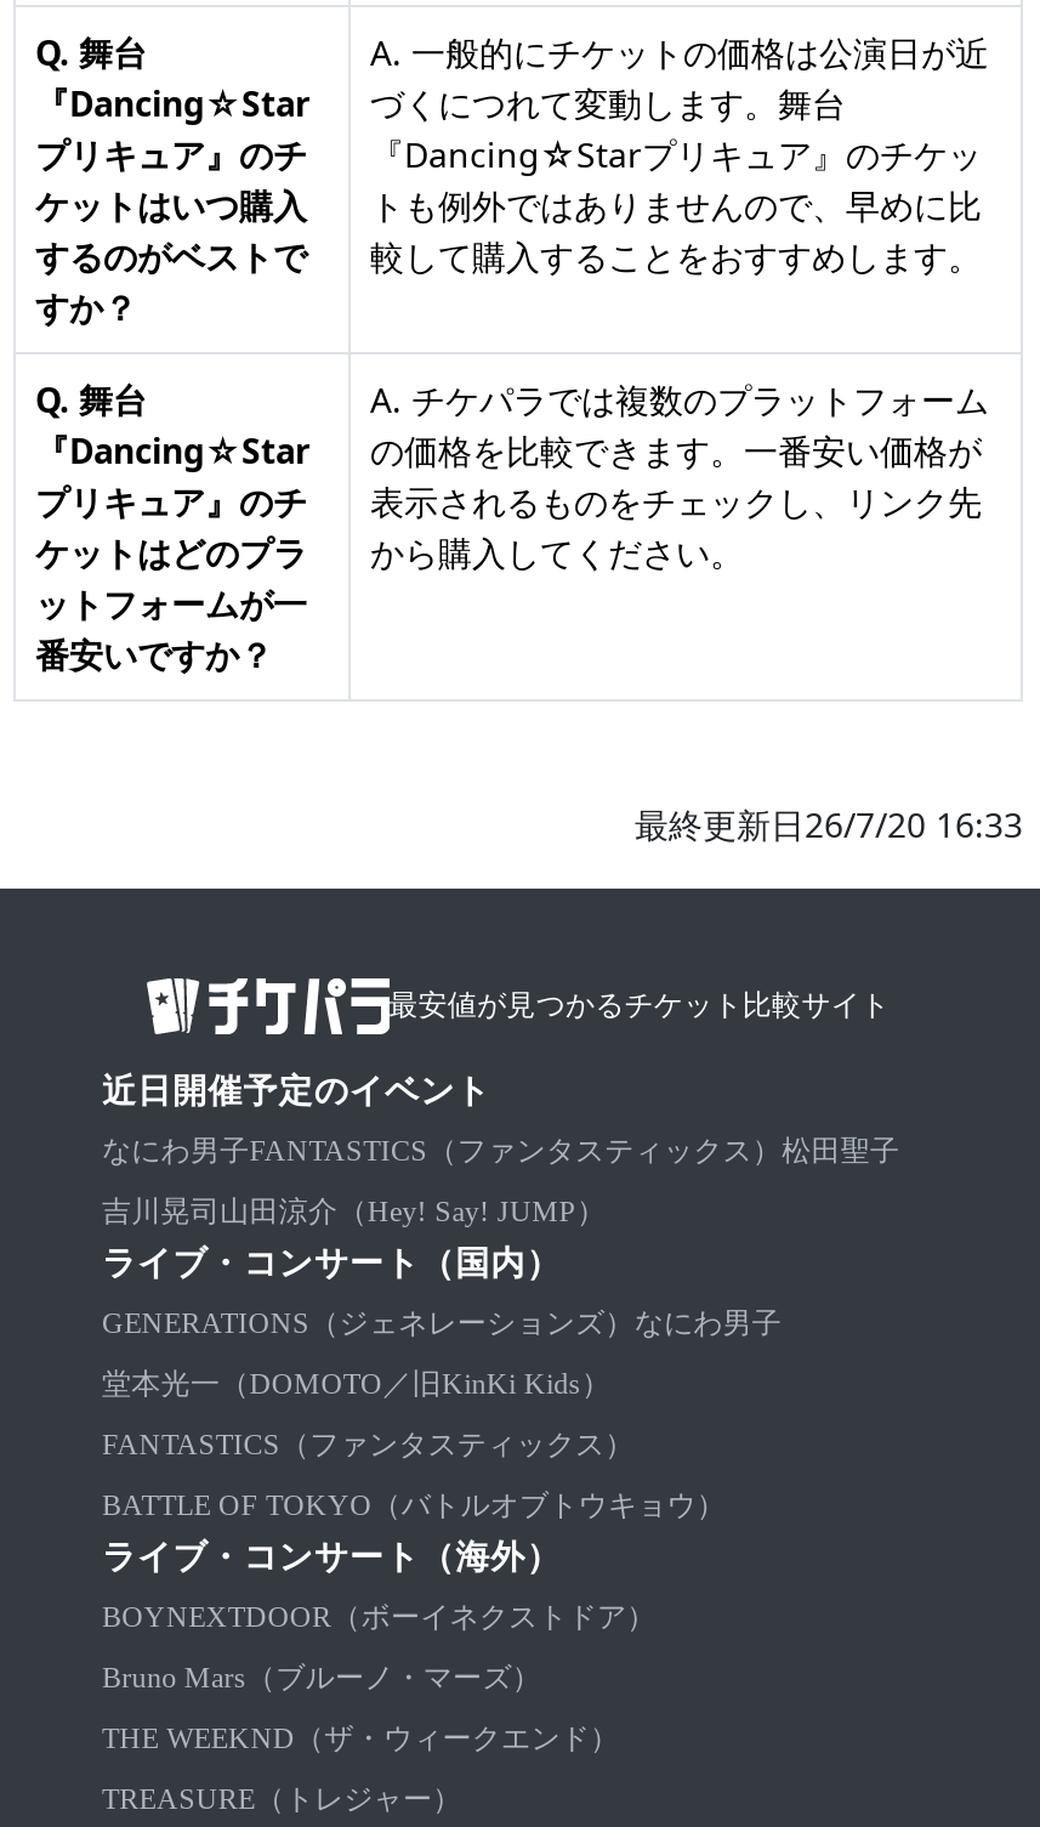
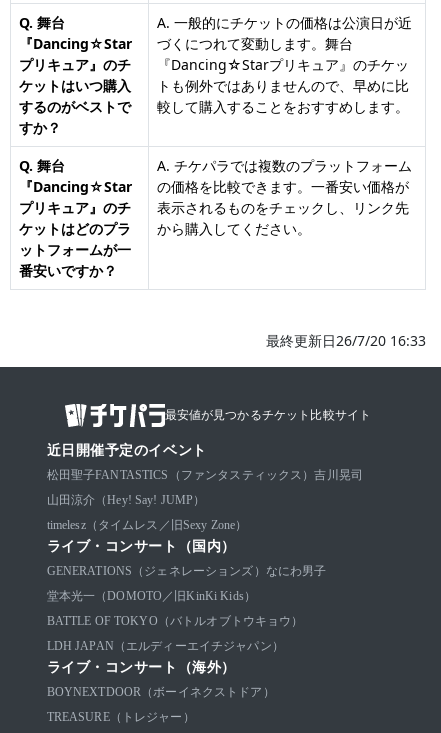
[102,1134,900,1229] なにわ男子FANTASTICS（ファンタスティックス）松田聖子 | 吉川晃司山田涼介（Hey! Say! JUMP） -> [46,468,363,532] 松田聖子FANTASTICS（ファンタスティックス）吉川晃司 | 山田涼介（Hey! Say! JUMP） | timelesz（タイムレス／旧Sexy Zone）
moved [102,1246,782,1401] -> [46,539,327,603]: ライブ・コンサート（国内） | GENERATIONS（ジェネレーションズ）なにわ男子 | 堂本光一（DOMOTO／旧KinKi Kids）
[102,1428,634,1462] FANTASTICS（ファンタスティックス） -> none
none -> [46,639,284,653] LDH JAPAN（エルディーエイチジャパン）
moved [102,1540,656,1634] -> [46,660,275,699]: ライブ・コンサート（海外） | BOYNEXTDOOR（ボーイネクストドア）
[102,1661,619,1756] Bruno Mars（ブルーノ・マーズ） | THE WEEKND（ザ・ウィークエンド） -> none

